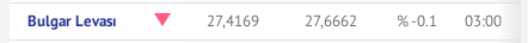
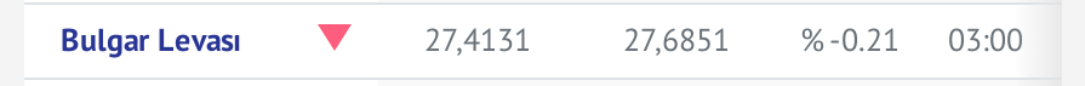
[207,11,259,31] 27,4169 -> [424,19,531,61] 27,4131
[305,11,357,31] 27,6662 -> [623,19,730,61] 27,6851
[396,11,437,31] % -0.1 -> [800,19,900,61] % -0.21

